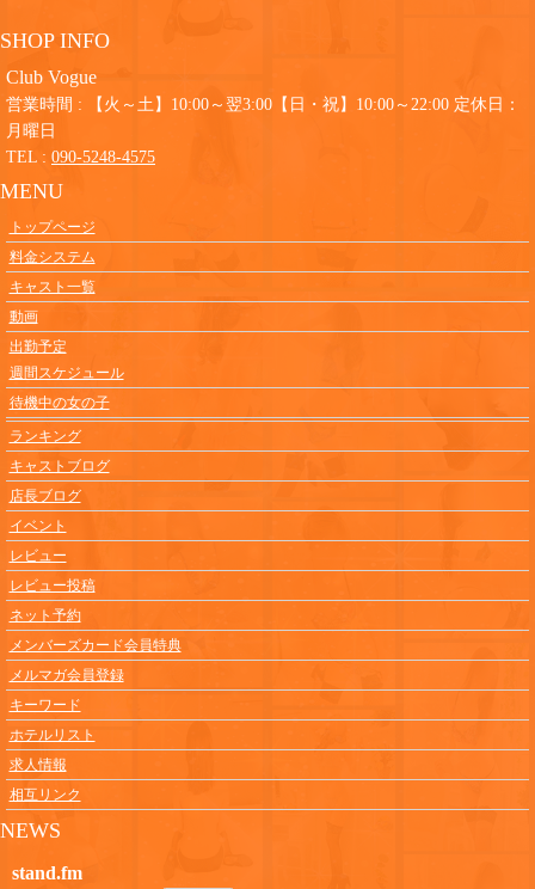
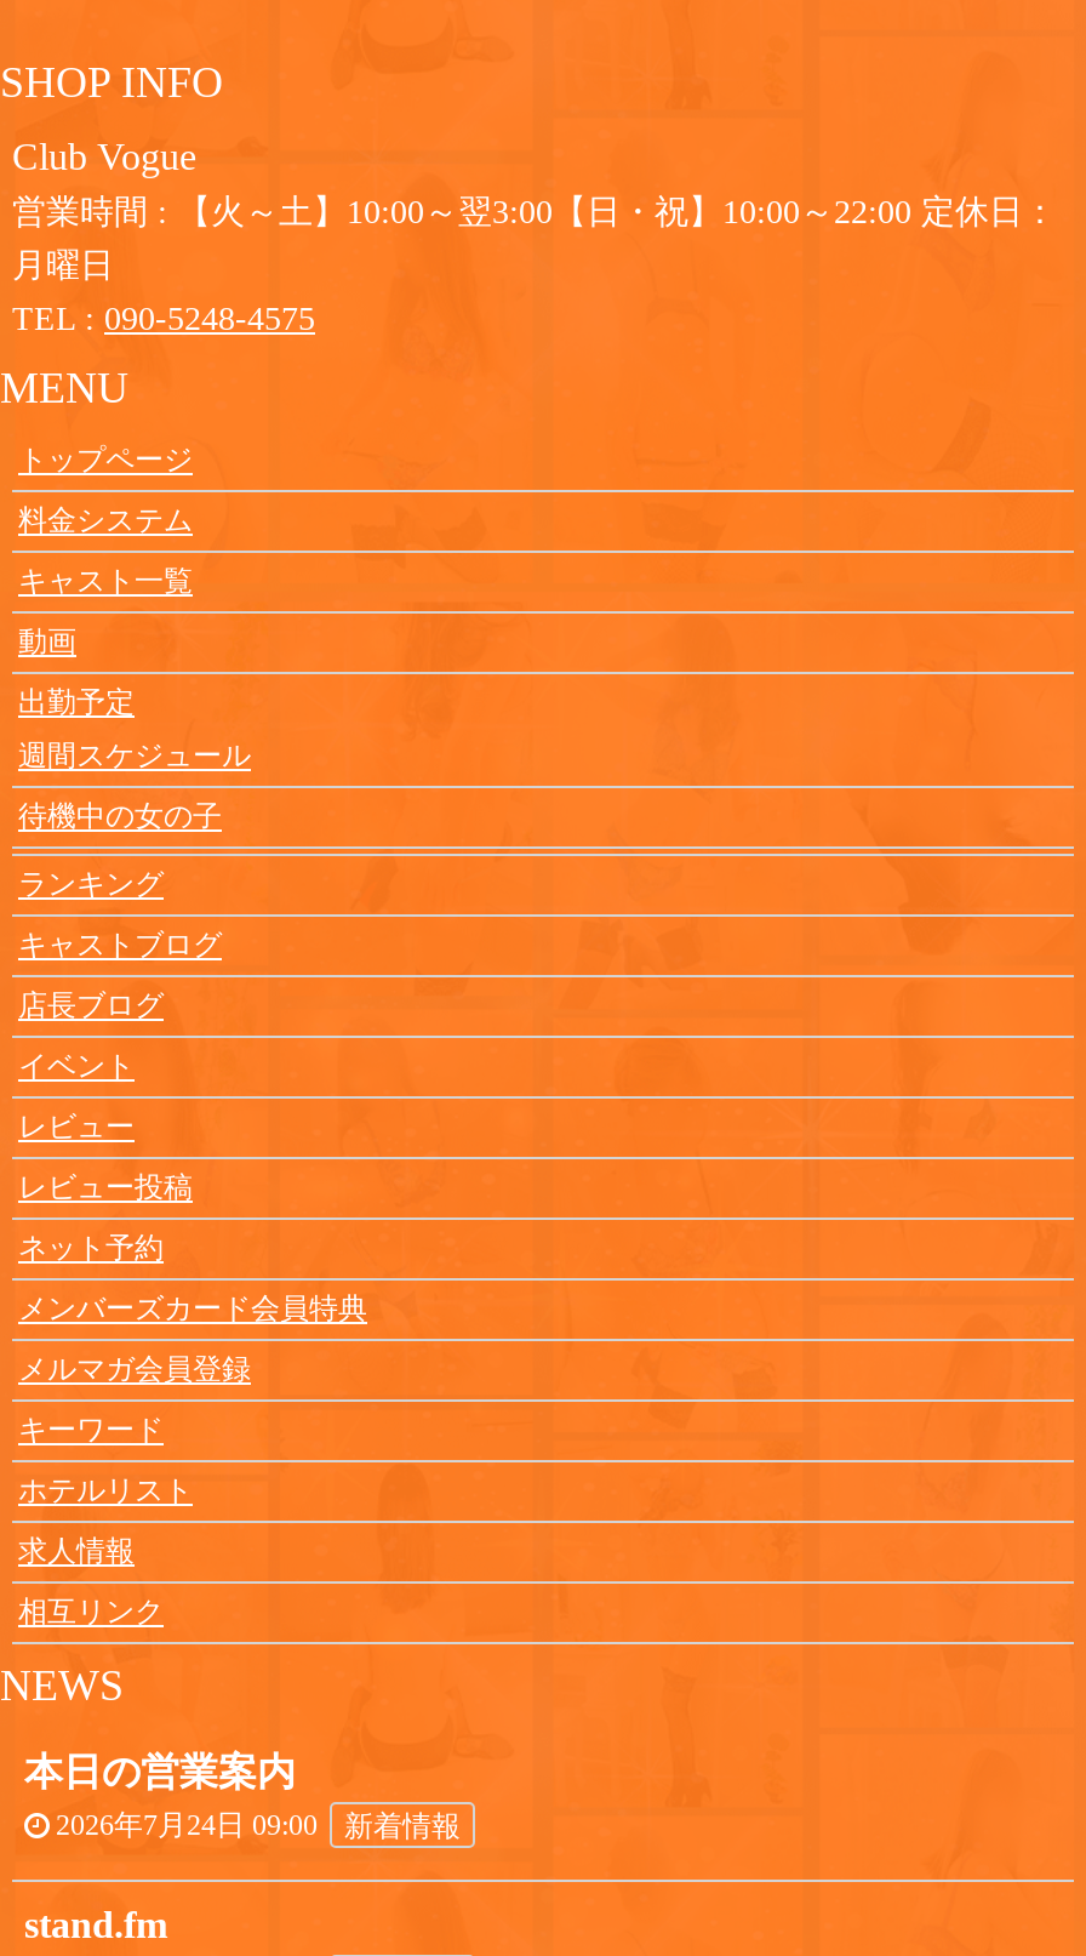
none -> [24,1752,461,1843] 本日の営業案内 | 2026年7月24日 09:00 | 新着情報

